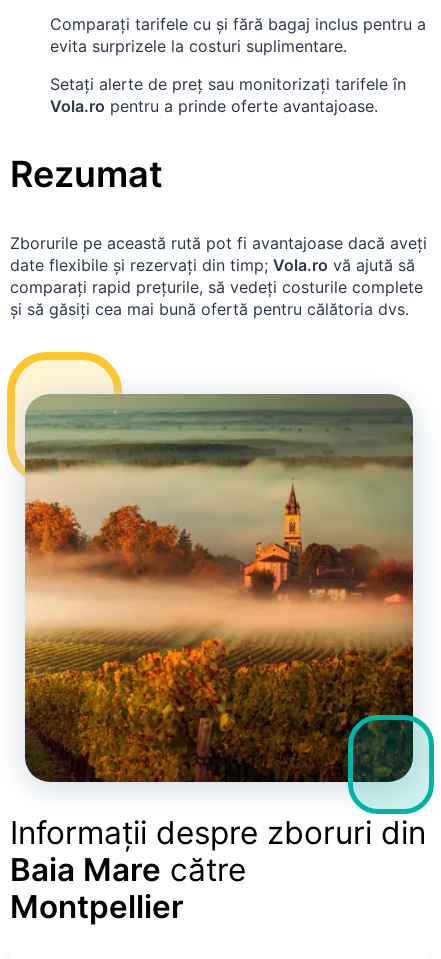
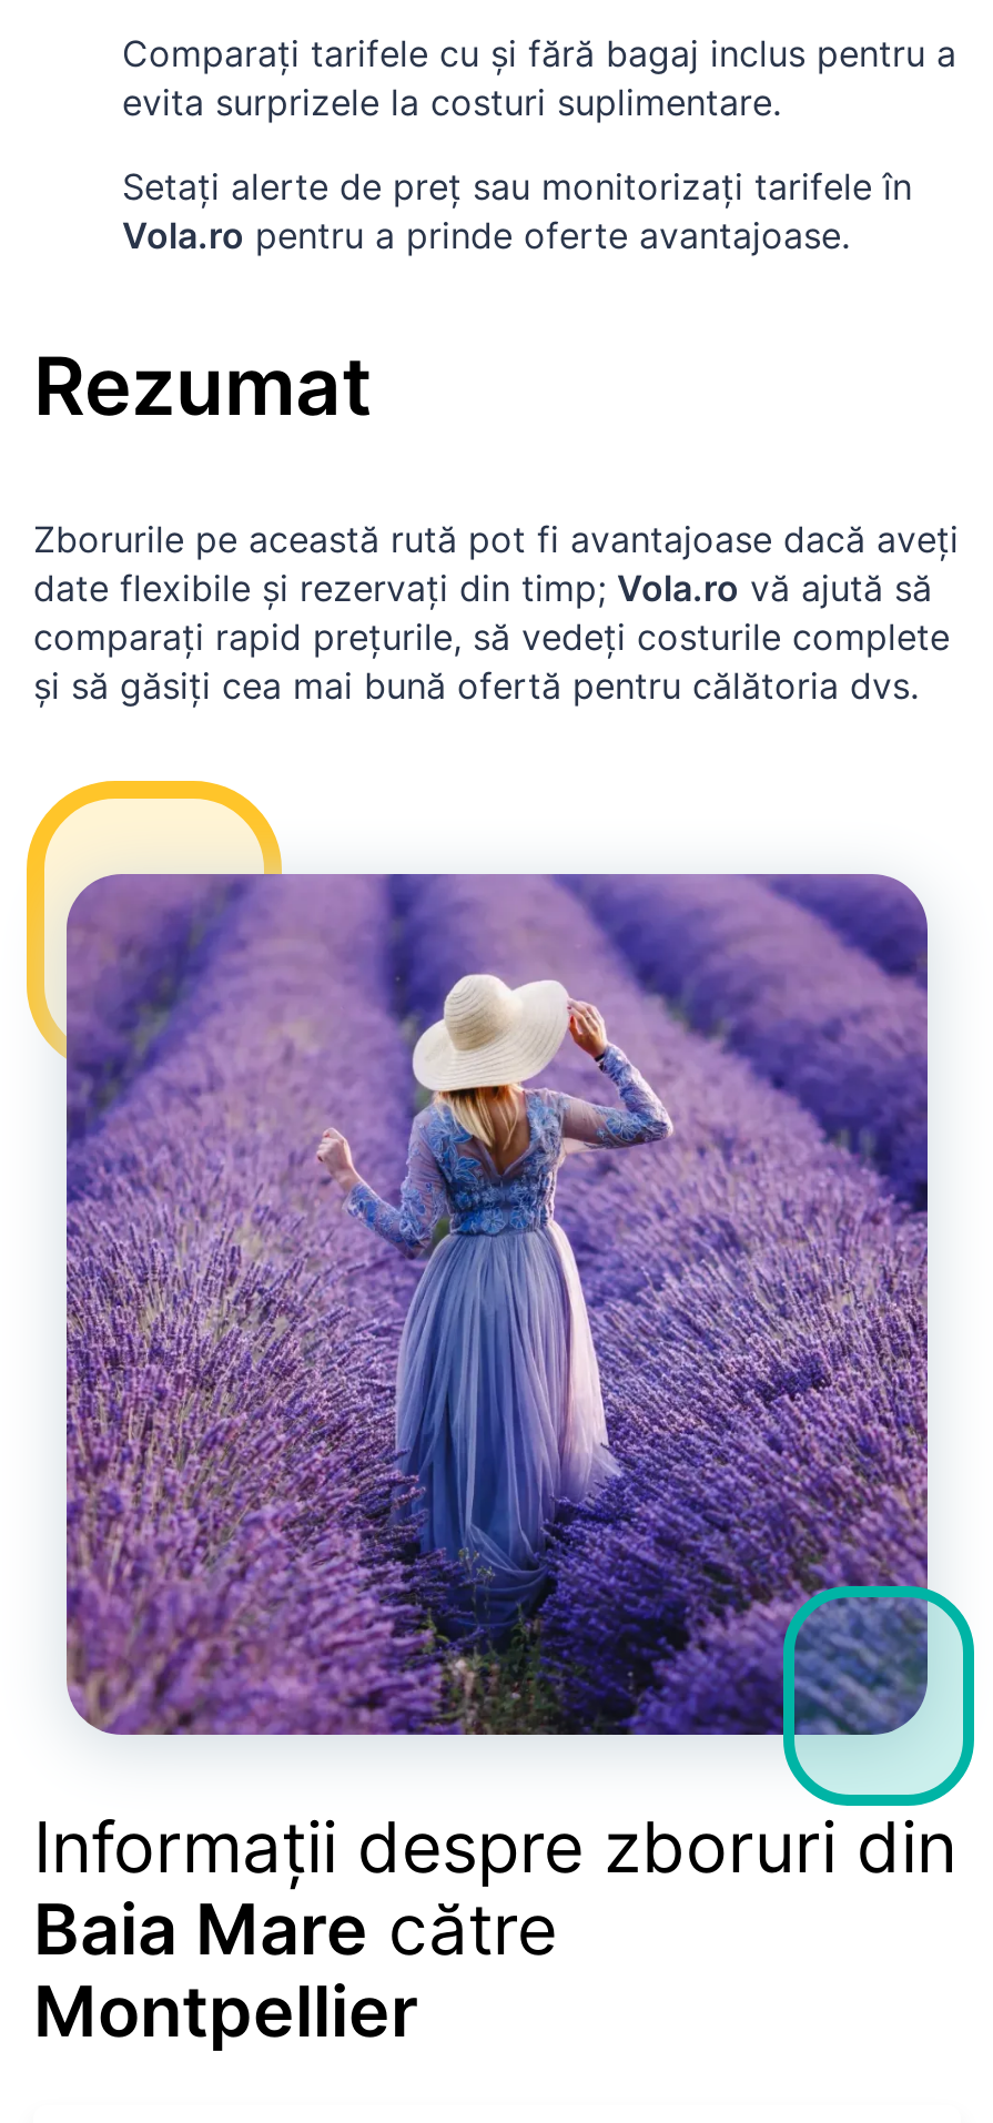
[24,393,414,783] [image] -> [64,872,930,1737] [image]

